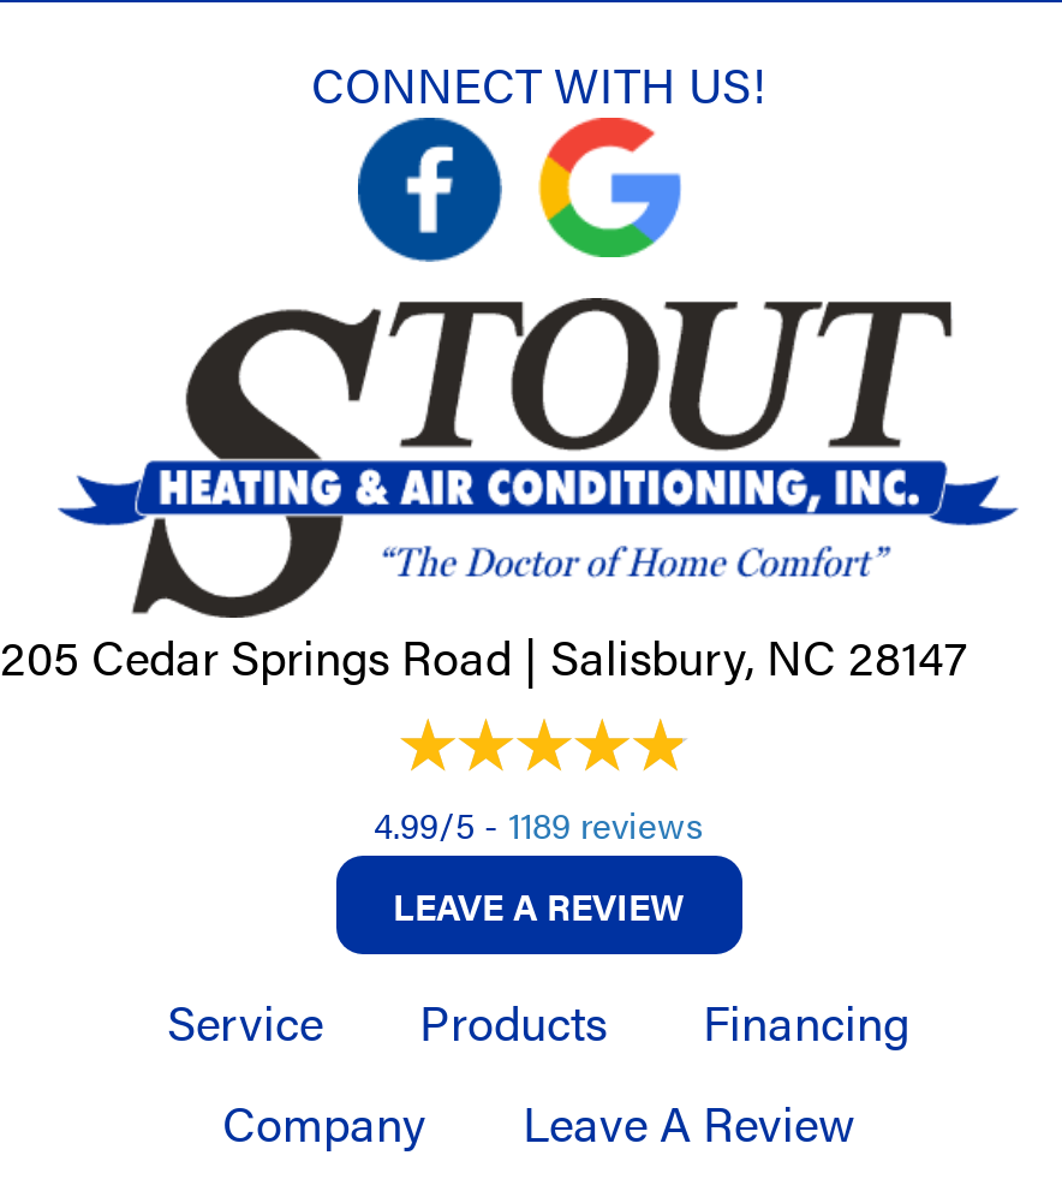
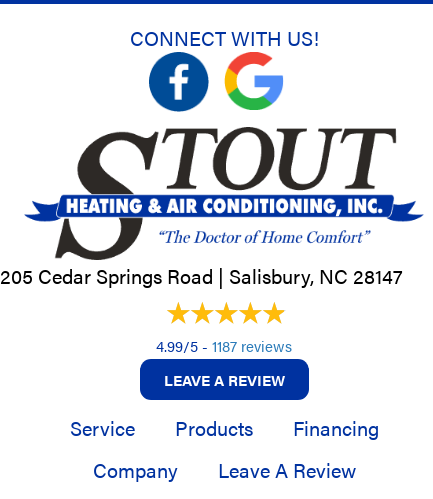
[374,797,703,847] 4.99/5 - 1189 reviews -> [156,334,292,355] 4.99/5 - 1187 reviews

